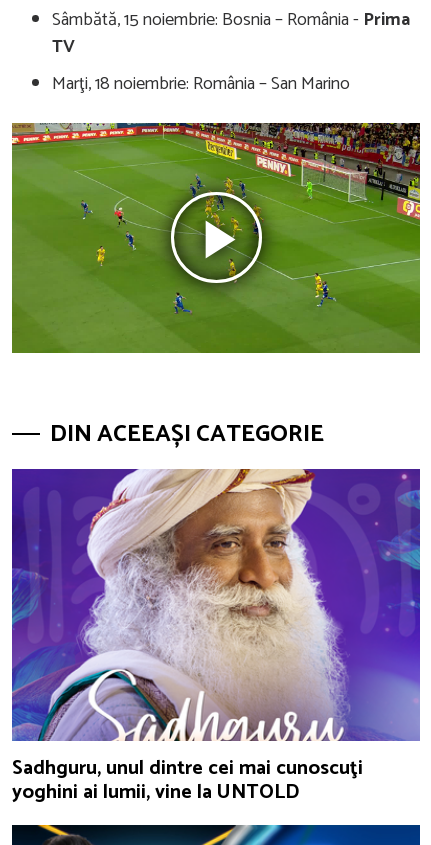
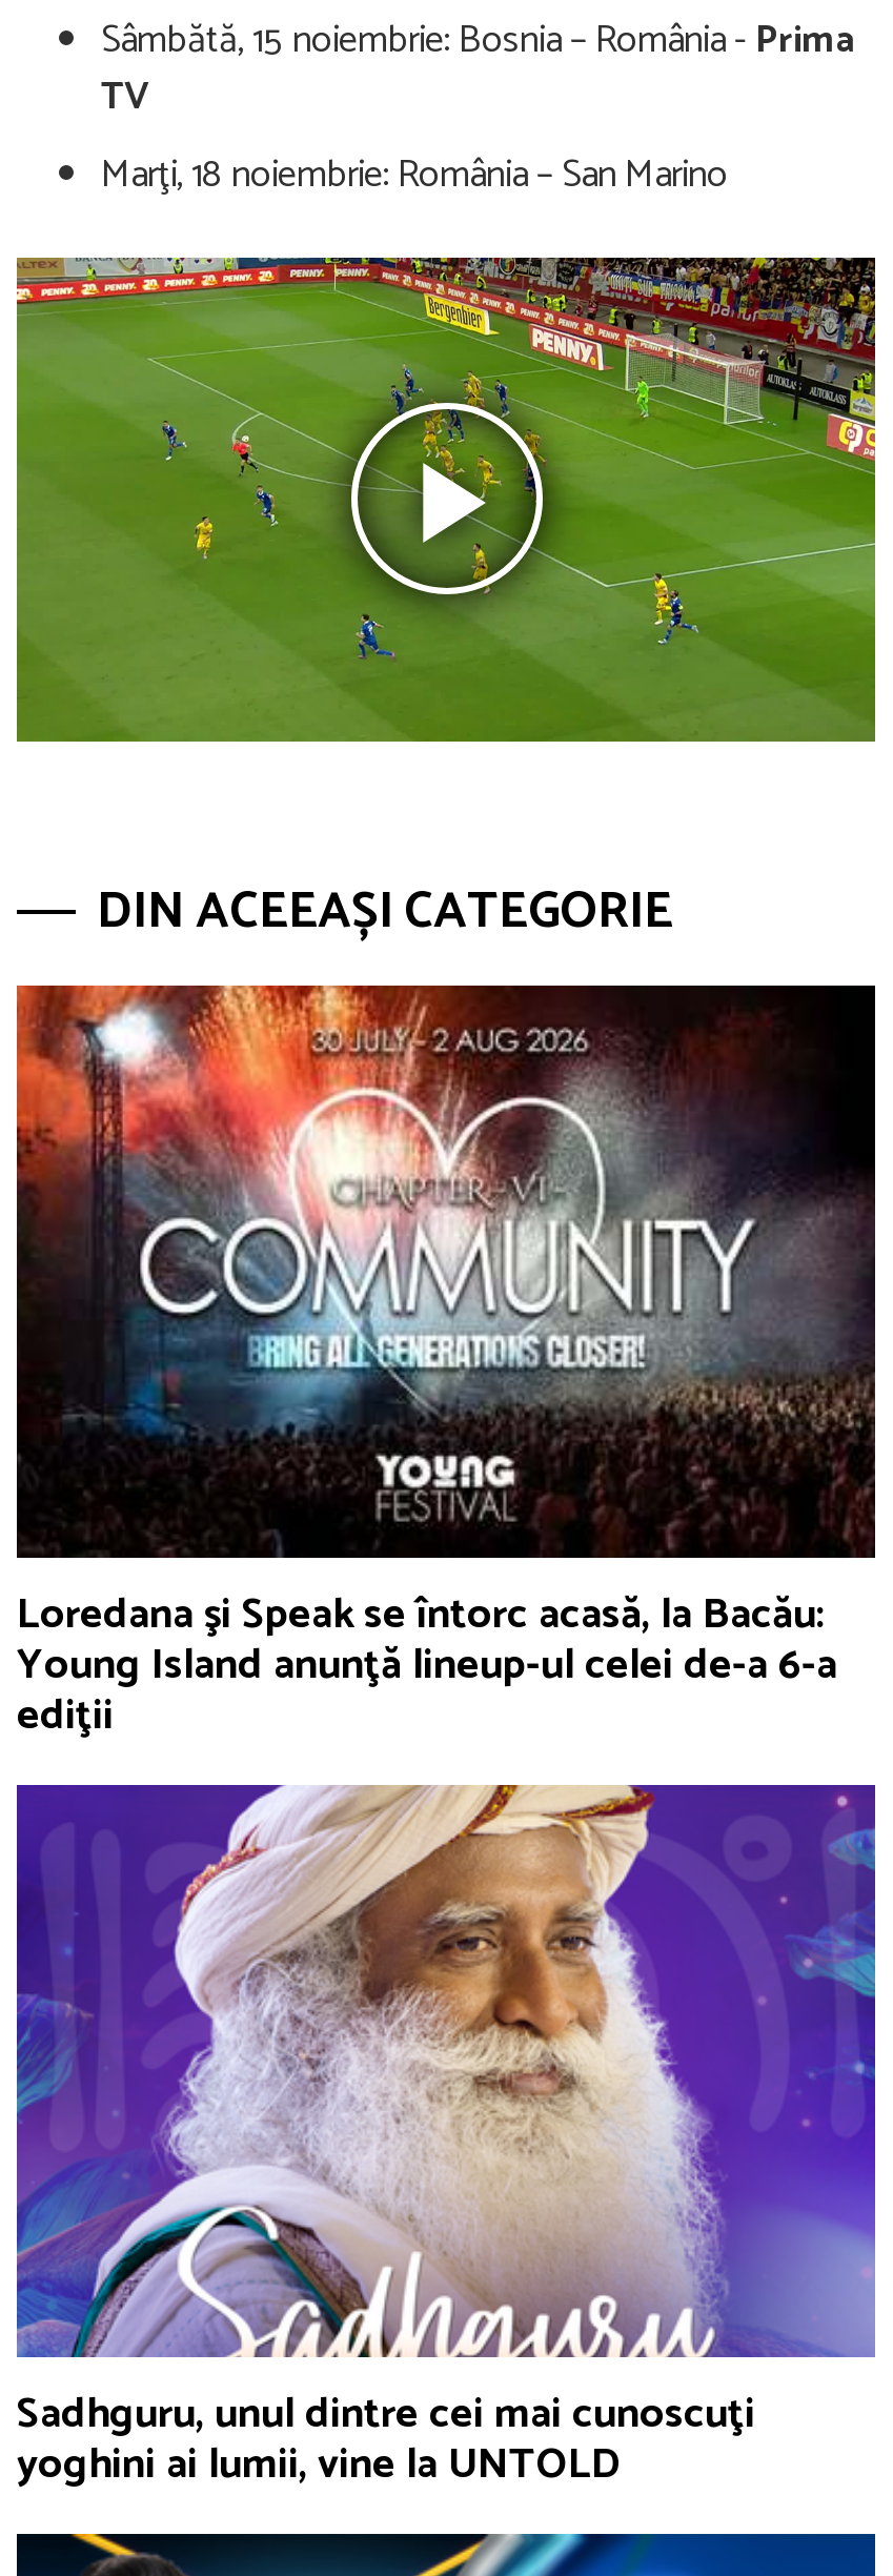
none -> [15,983,877,1750] [image] | Loredana şi Speak se întorc acasă, la Bacău: | Young Island anunţă lineup-ul celei de-a 6-a | ediţii

